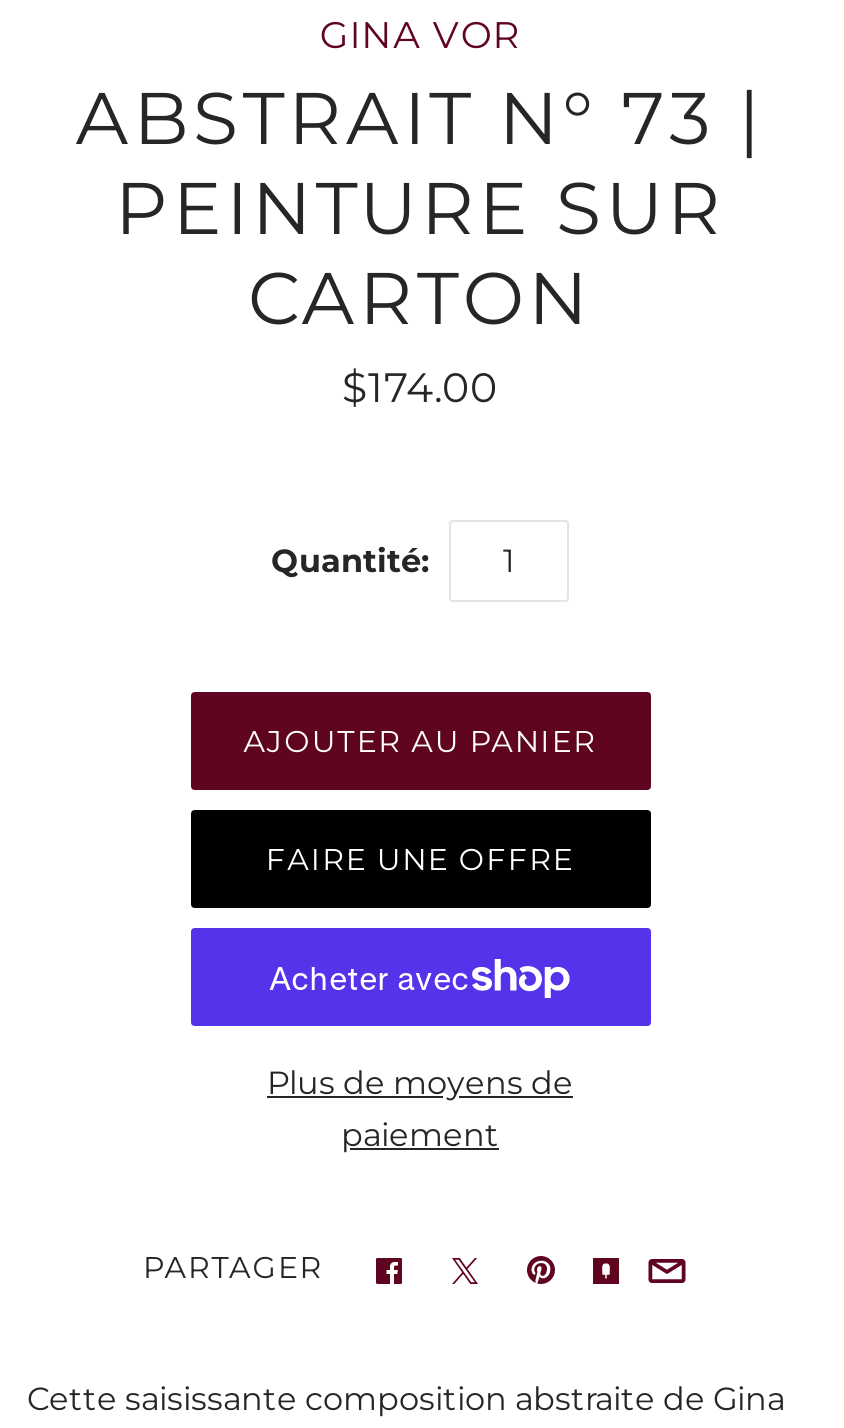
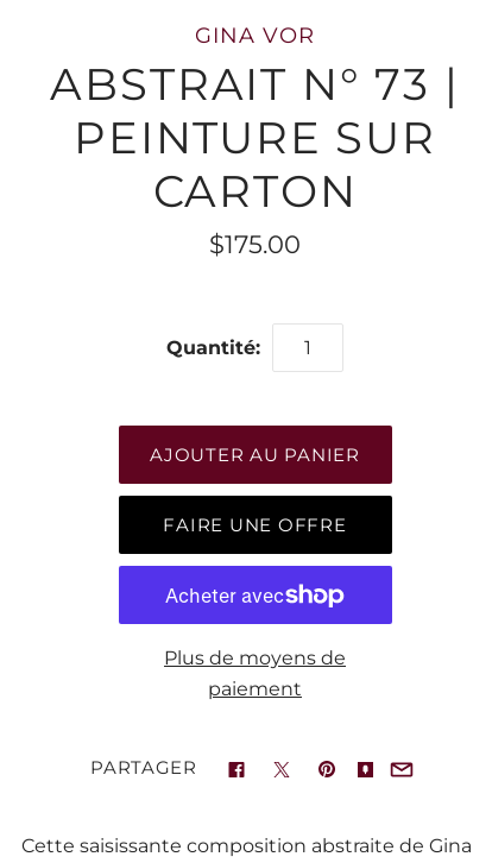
[342,362,498,412] $174.00 -> [209,229,301,259] $175.00

